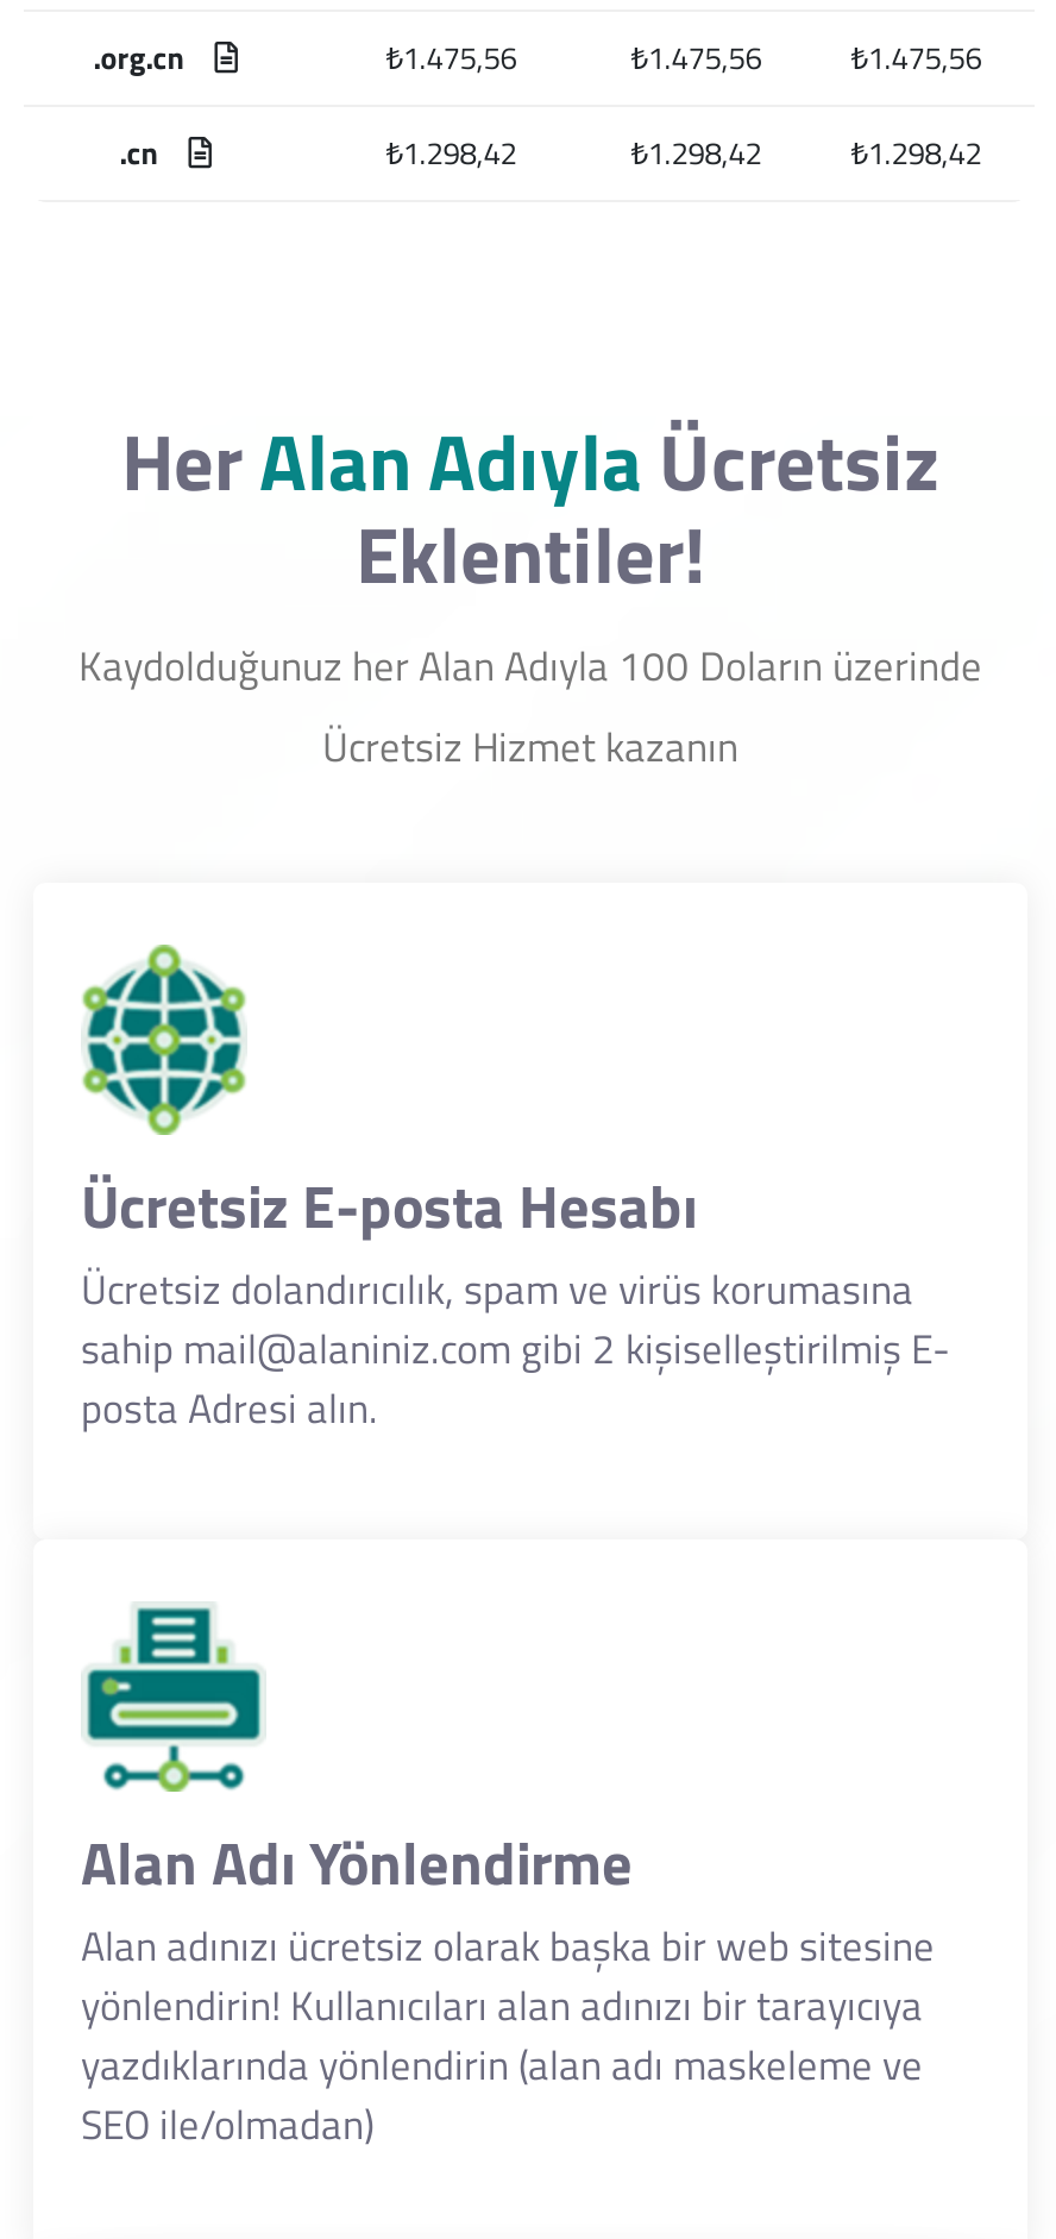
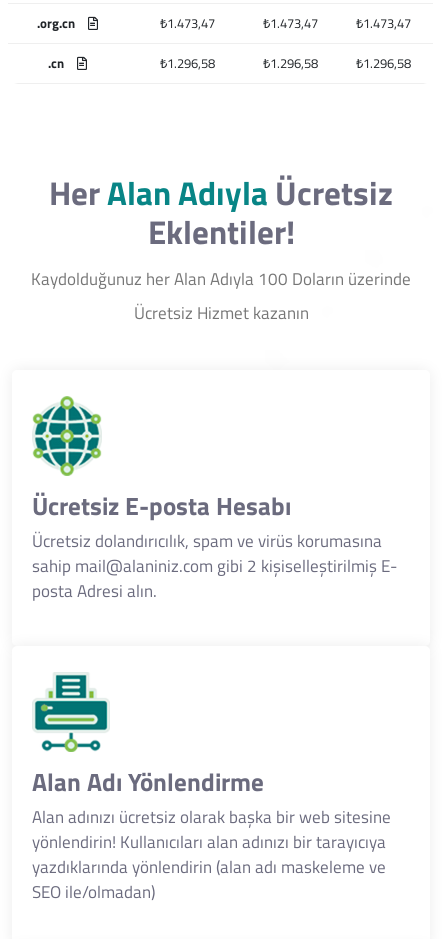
[386,33,517,81] ₺1.475,56 -> [160,13,215,33] ₺1.473,47
[631,33,762,81] ₺1.475,56 -> [263,13,318,33] ₺1.473,47
[851,33,982,81] ₺1.475,56 -> [356,13,411,33] ₺1.473,47
[386,128,517,176] ₺1.298,42 -> [160,53,215,73] ₺1.296,58
[631,128,762,176] ₺1.298,42 -> [263,53,318,73] ₺1.296,58
[851,128,982,176] ₺1.298,42 -> [356,53,411,73] ₺1.296,58

